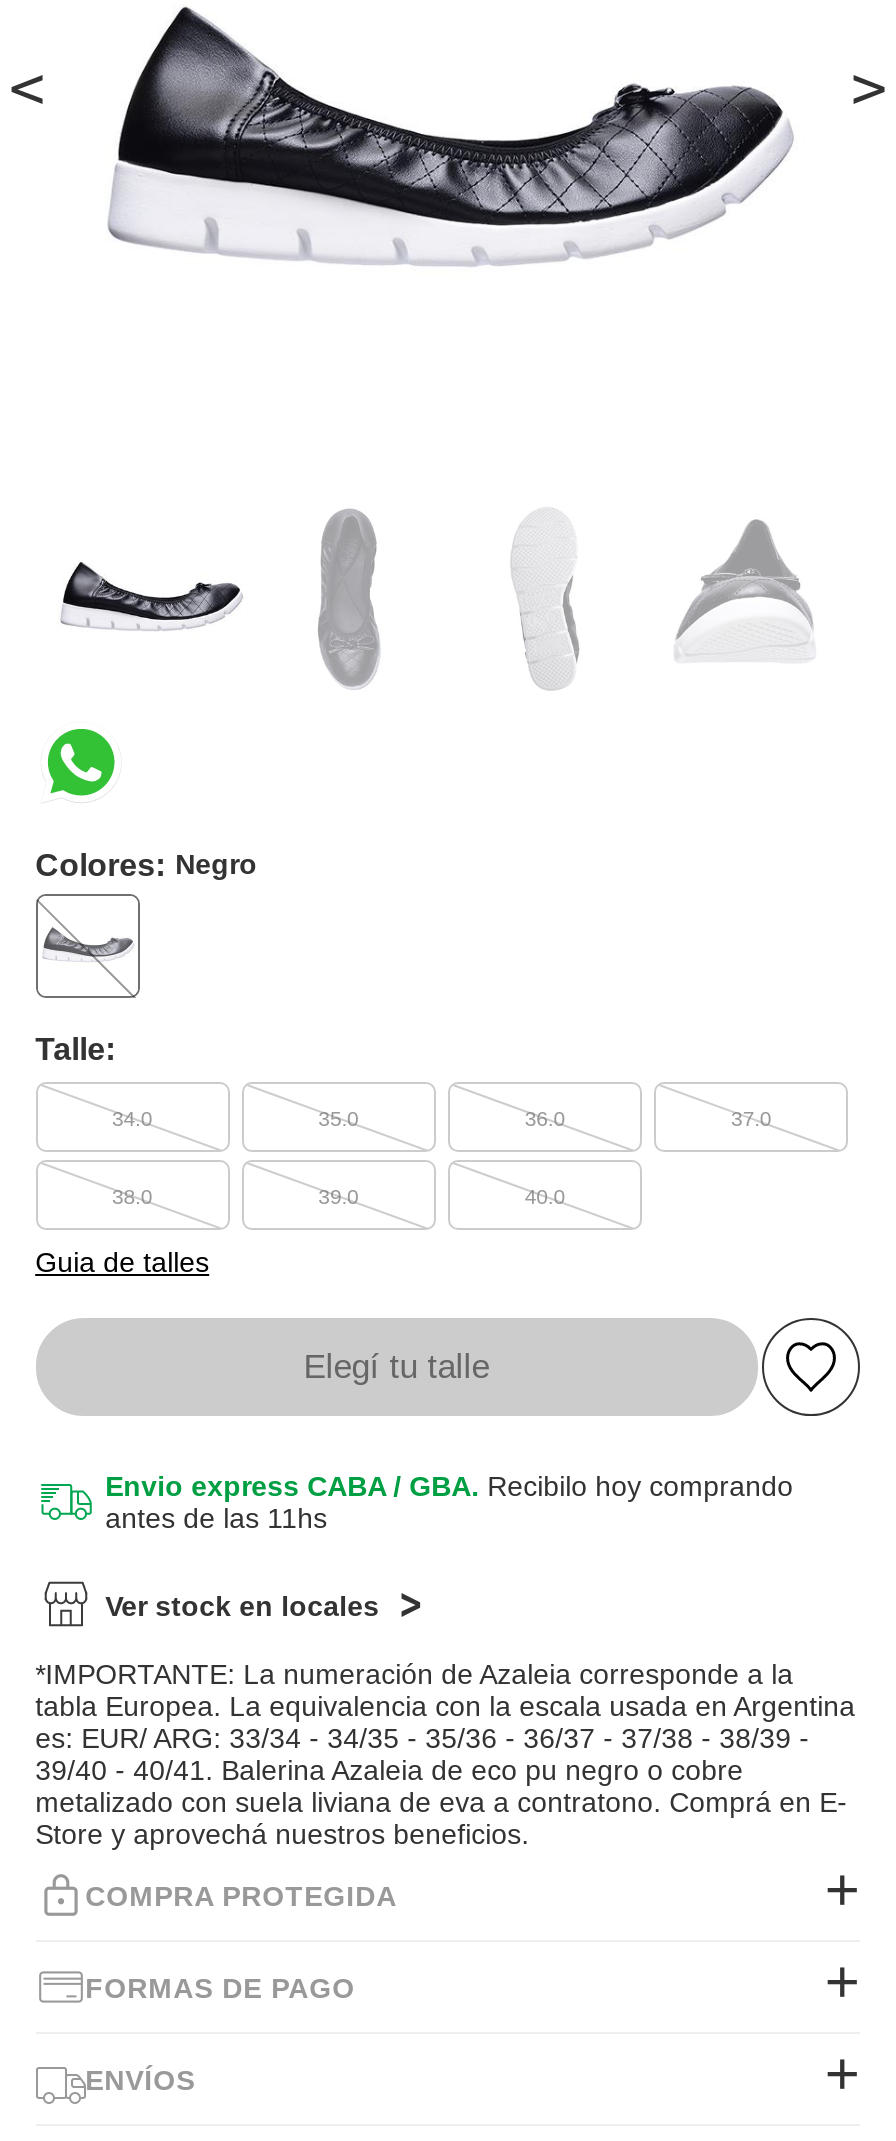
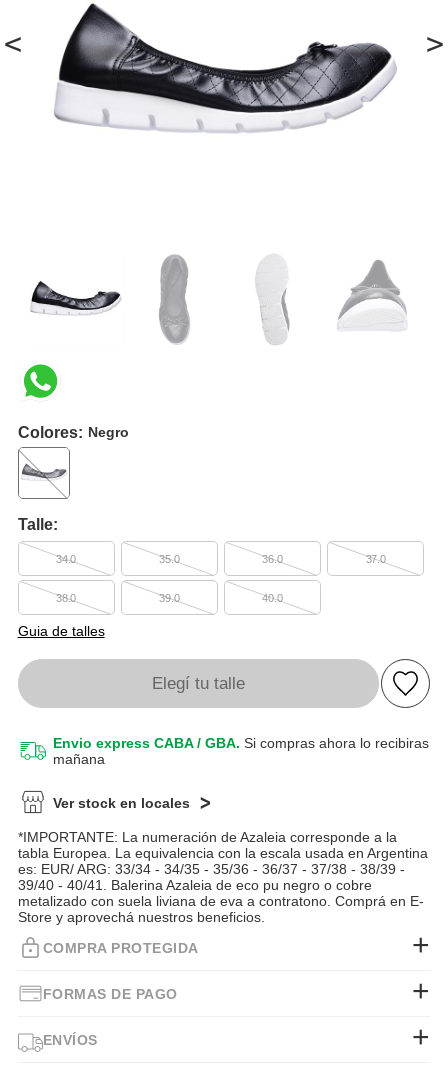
[105,1470,793,1534] Envio express CABA / GBA. Recibilo hoy comprando | antes de las 11hs -> [53,735,429,767] Envio express CABA / GBA. Si compras ahora lo recibiras | mañana

